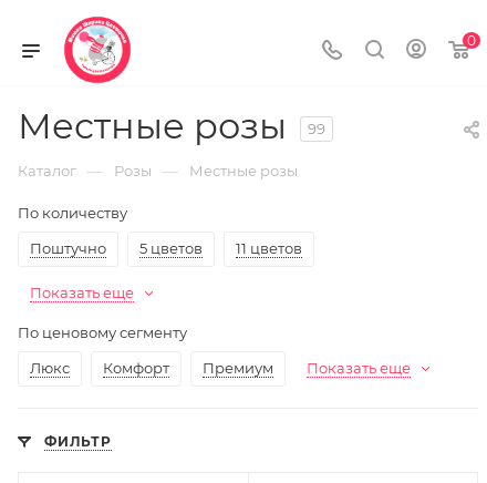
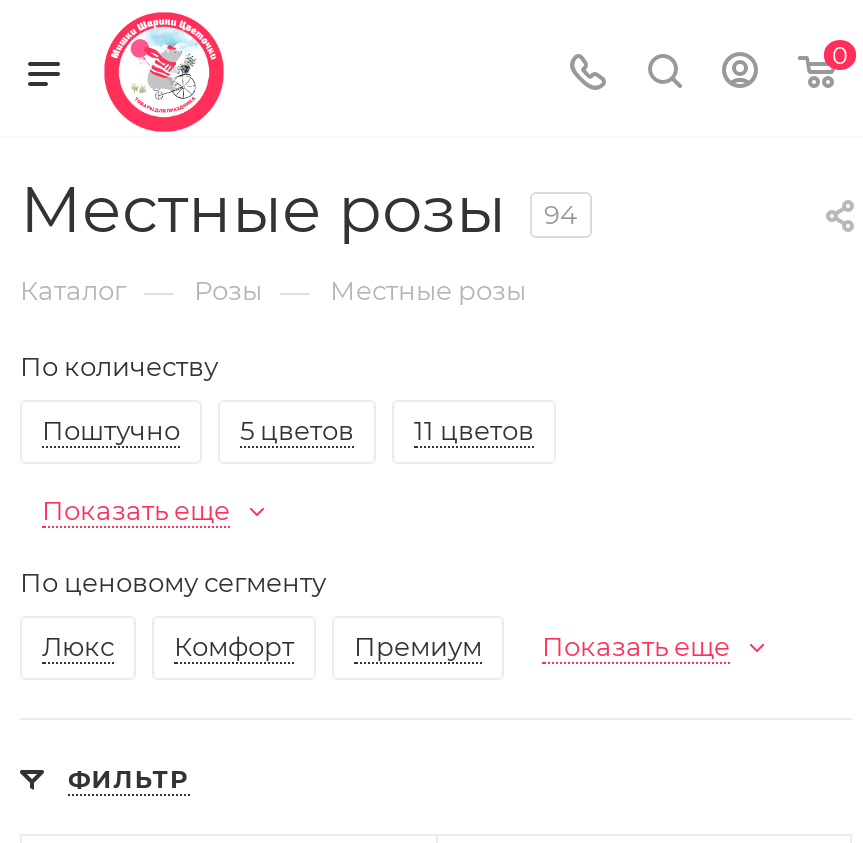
[18,104,325,147] Местные розы 99 -> [20,170,578,248] Местные розы 94

